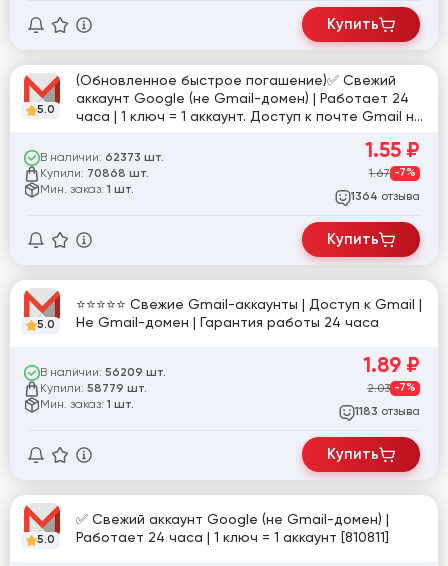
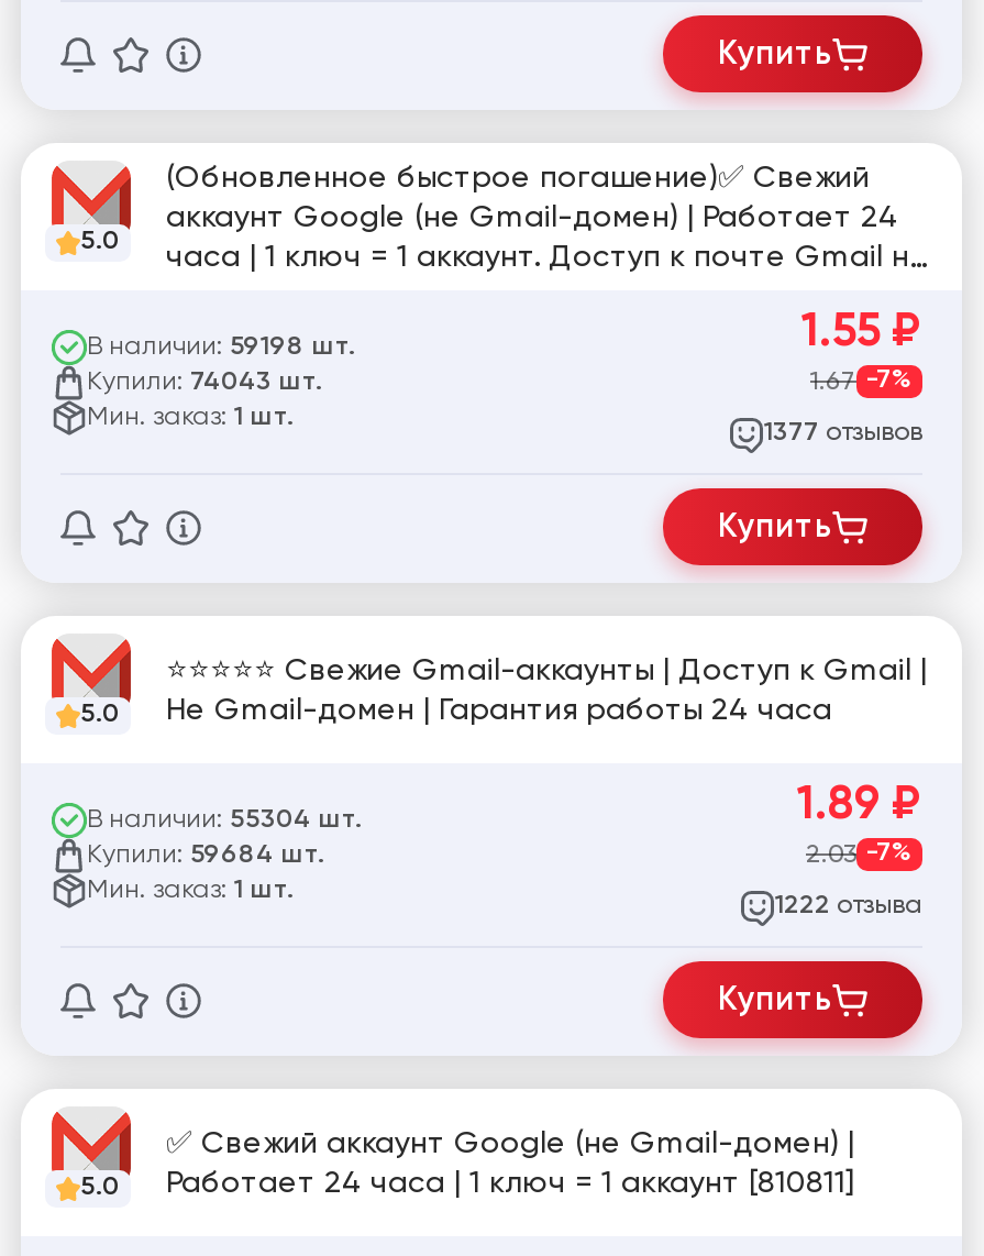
[40,150,164,164] В наличии: 62373 шт. -> [87,331,355,361] В наличии: 59198 шт.
[40,166,149,180] Купили: 70868 шт. -> [87,366,322,397] Купили: 74043 шт.
[351,189,420,203] 1364 отзыва -> [764,415,922,446] 1377 отзывов
[40,365,166,379] В наличии: 56209 шт. -> [87,804,362,834] В наличии: 55304 шт.
[40,381,147,395] Купили: 58779 шт. -> [87,839,324,870] Купили: 59684 шт.
[355,404,420,418] 1183 отзыва -> [775,888,922,919] 1222 отзыва

